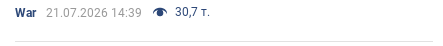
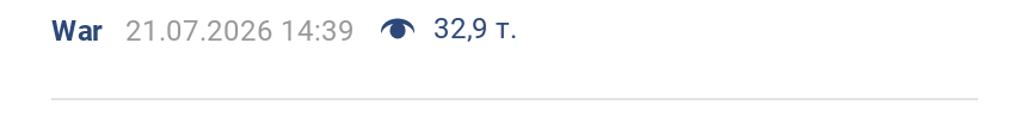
[175,5,210,19] 30,7 т. -> [434,11,517,45] 32,9 т.

